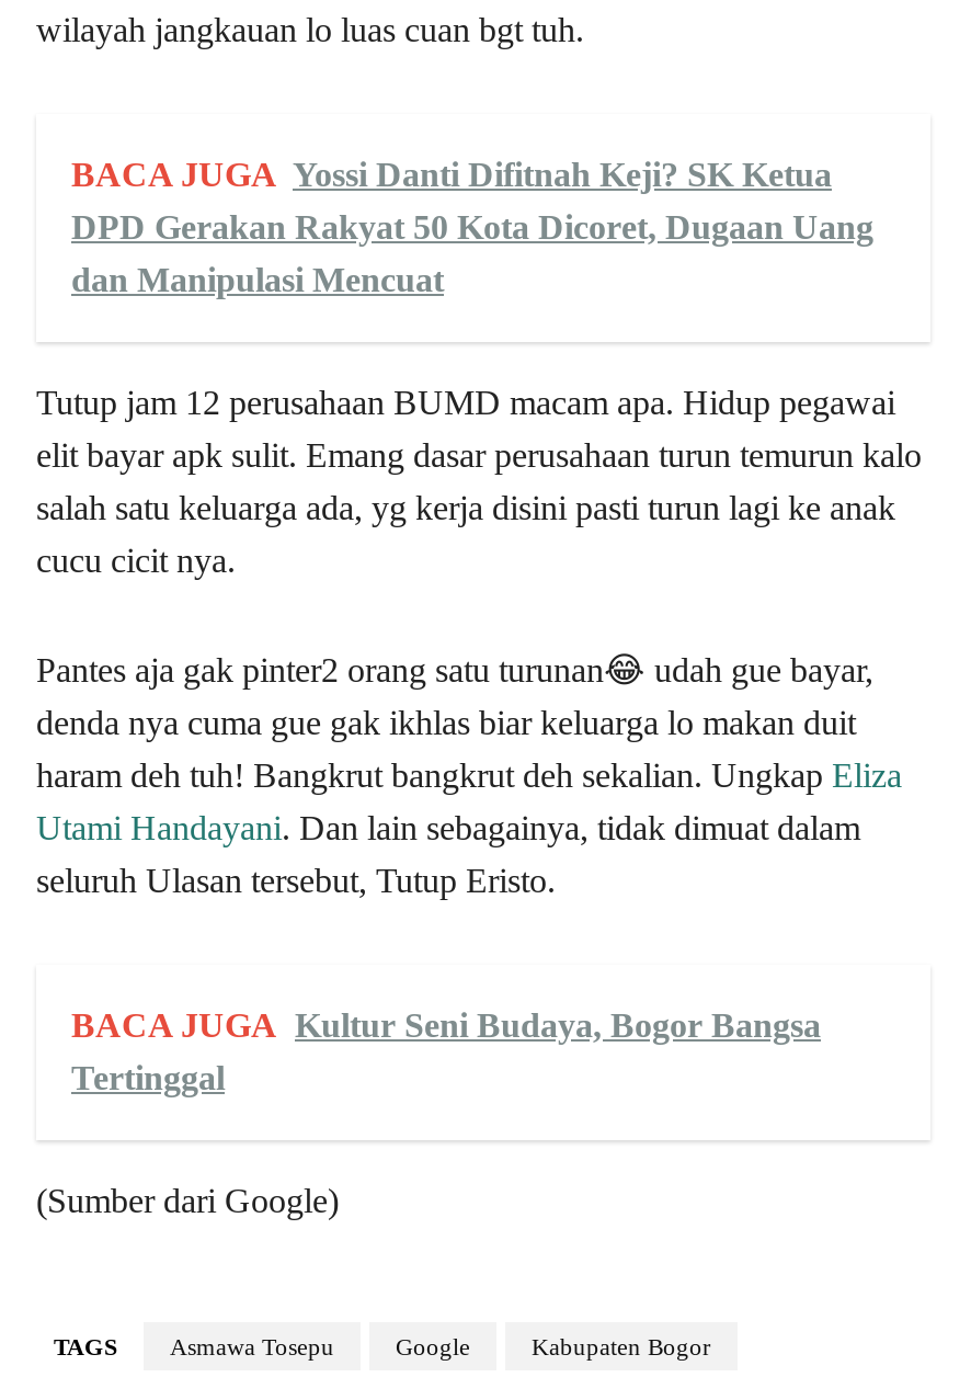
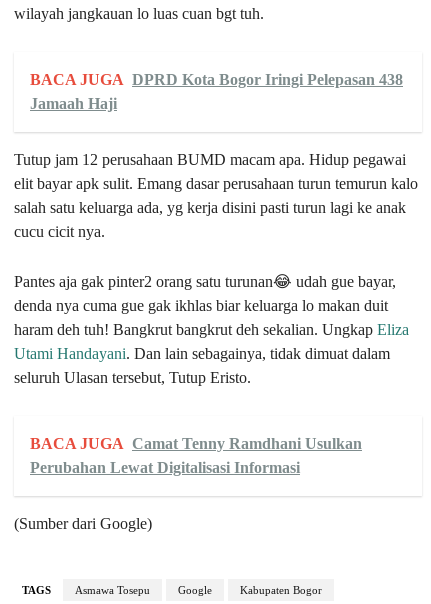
[71,155,873,298] BACA JUGA Yossi Danti Difitnah Keji? SK Ketua | DPD Gerakan Rakyat 50 Kota Dicoret, Dugaan Uang | dan Manipulasi Mencuat -> [30,71,403,112] BACA JUGA DPRD Kota Bogor Iringi Pelepasan 438 | Jamaah Haji
[71,1006,821,1096] BACA JUGA Kultur Seni Budaya, Bogor Bangsa | Tertinggal -> [30,435,362,476] BACA JUGA Camat Tenny Ramdhani Usulkan | Perubahan Lewat Digitalisasi Informasi

